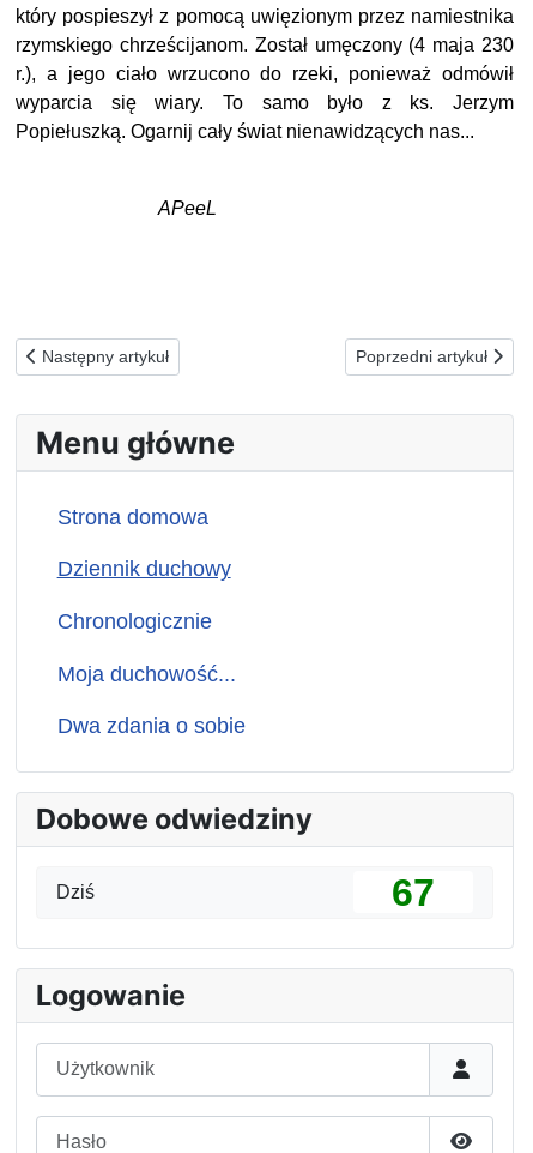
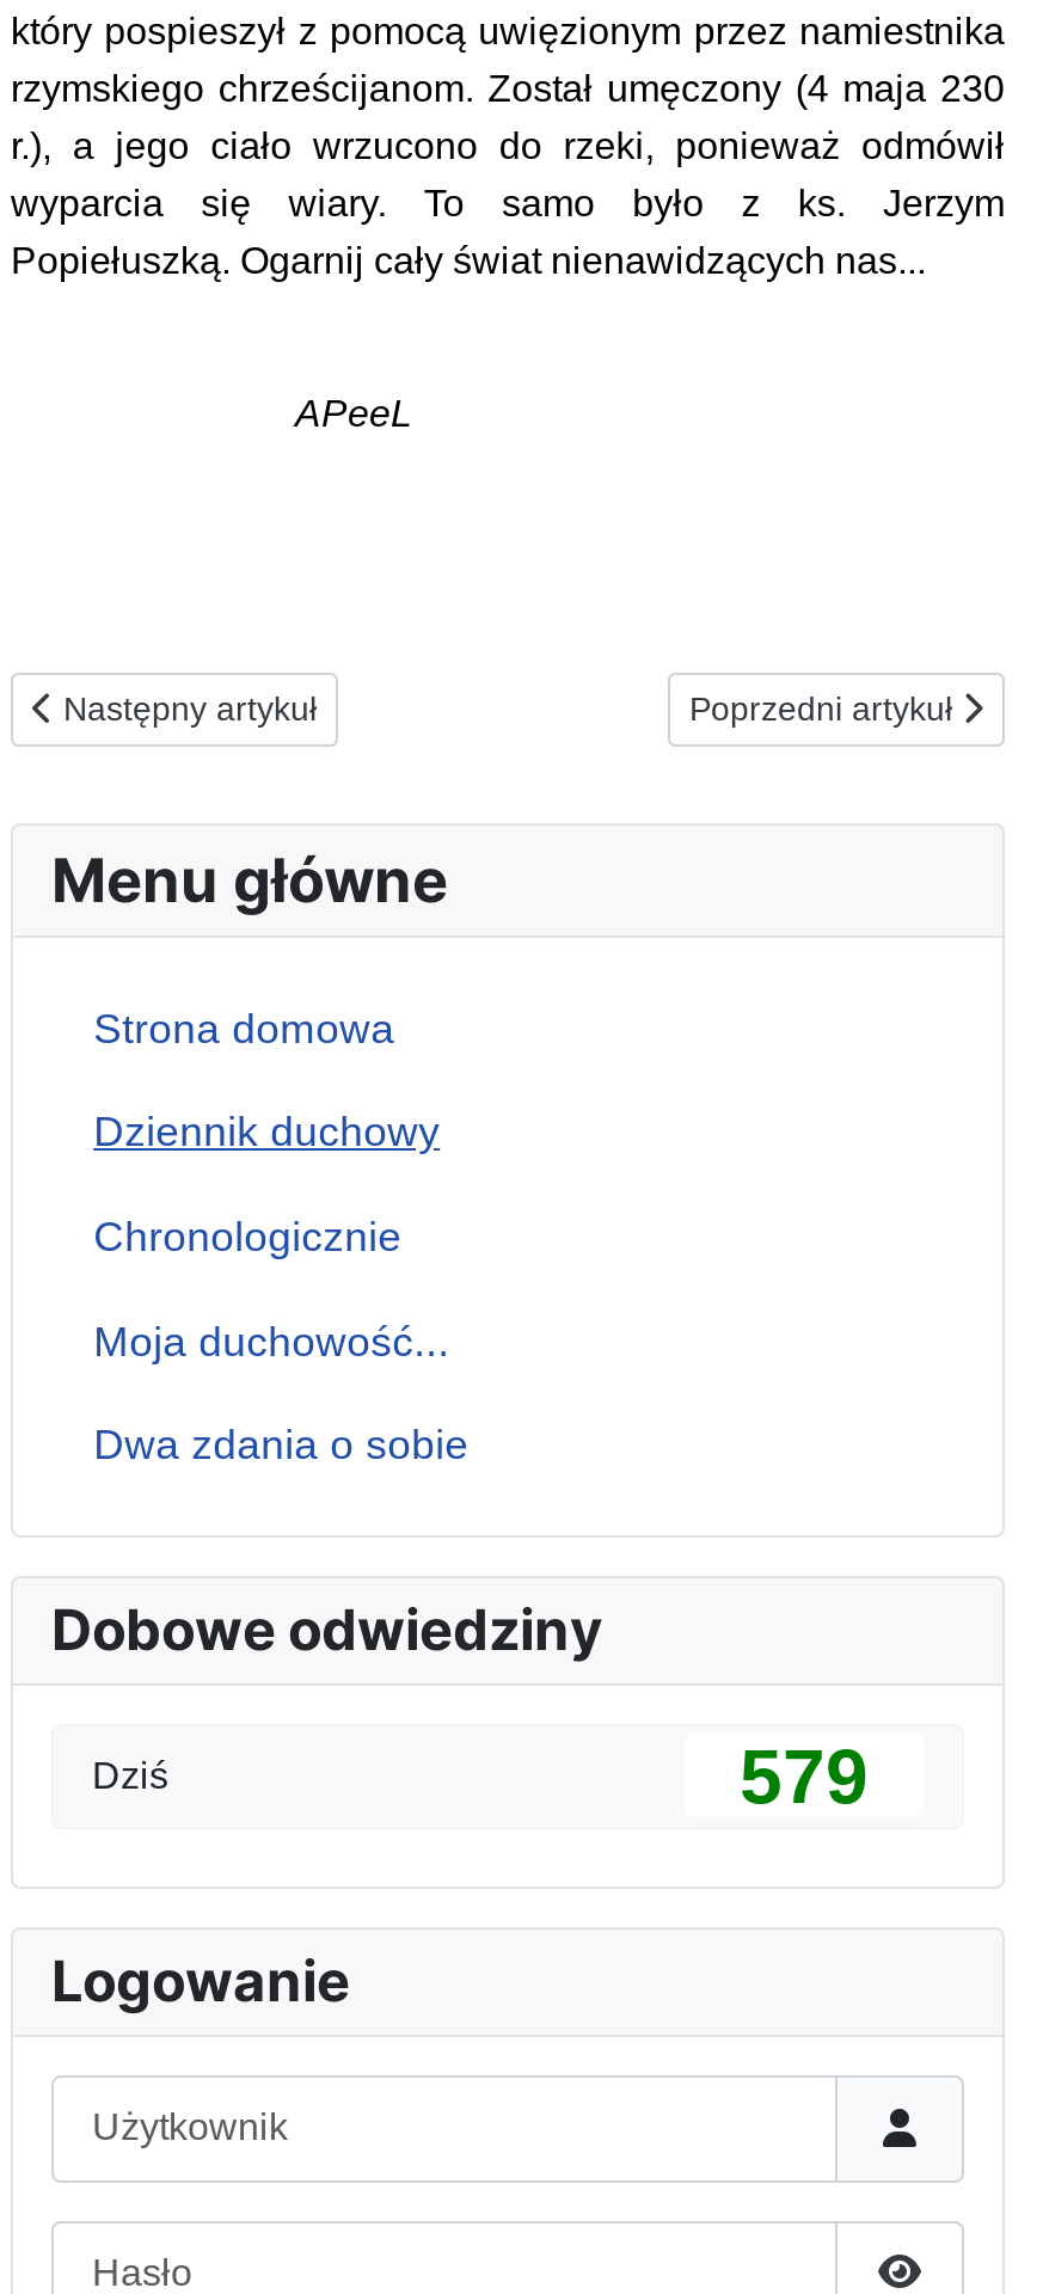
[392,871,435,914] 67 -> [740,1733,869,1819] 579

